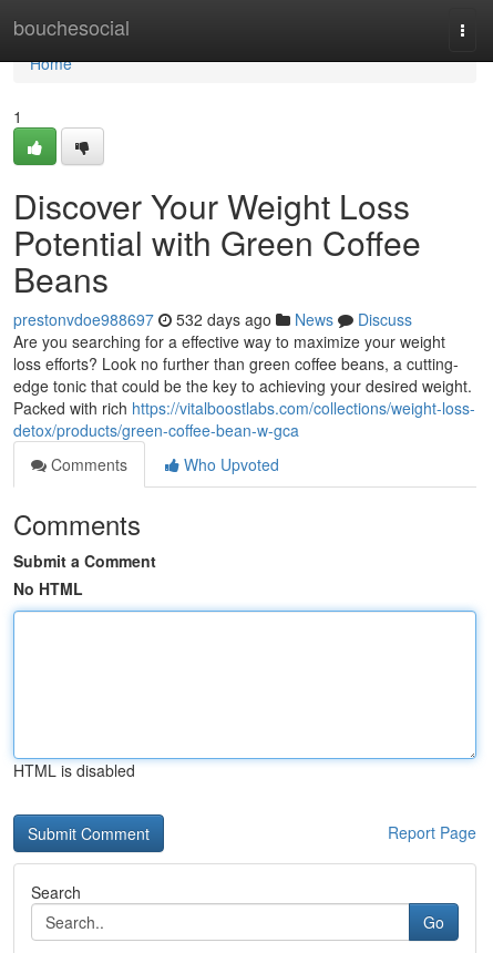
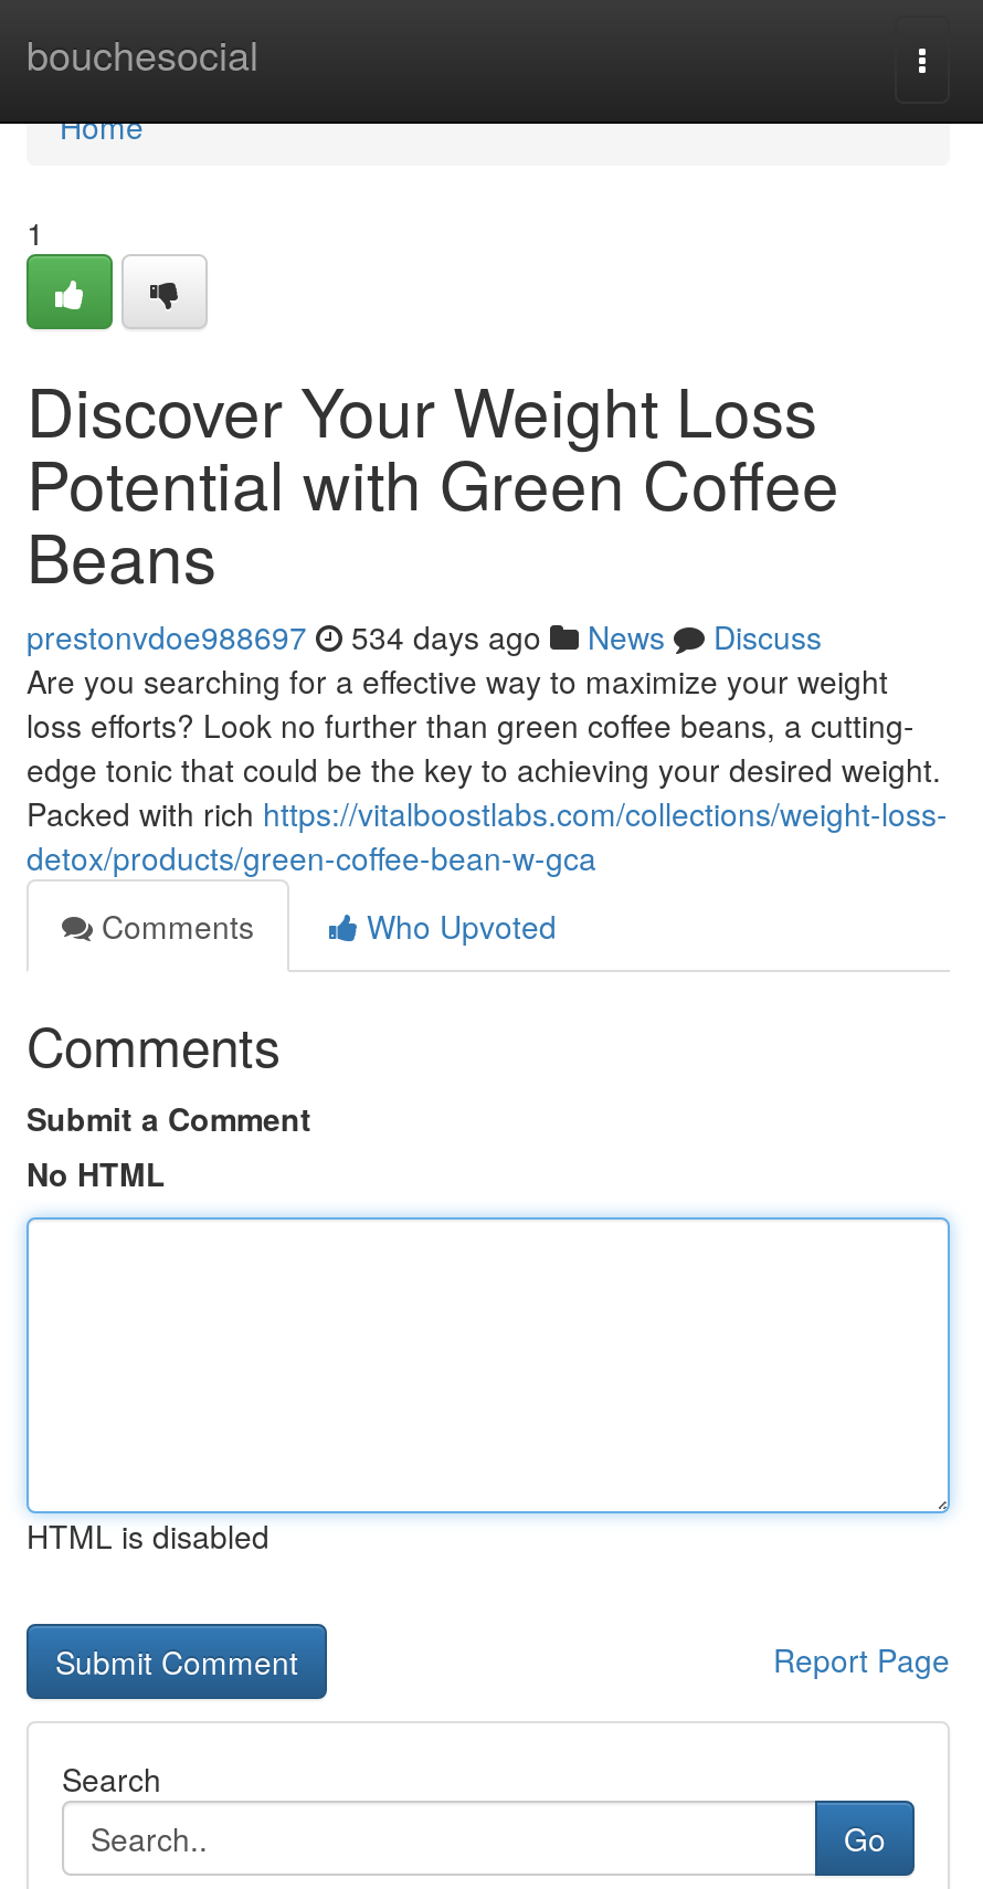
[13,308,412,330] prestonvdoe988697 532 days ago News Discuss -> [27,614,822,658] prestonvdoe988697 534 days ago News Discuss

